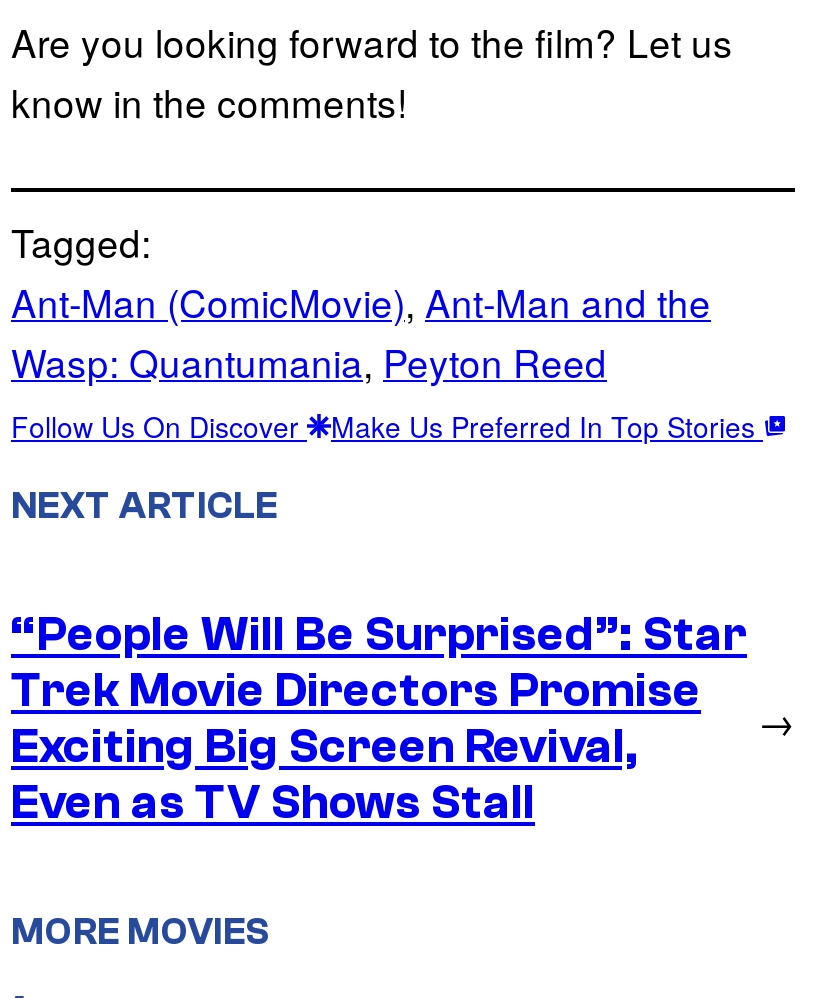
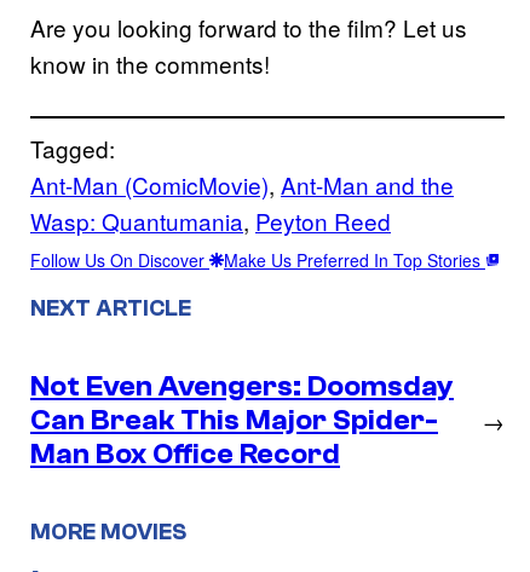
[11,607,747,829] “People Will Be Surprised”: Star | Trek Movie Directors Promise | Exciting Big Screen Revival, | Even as TV Shows Stall -> [30,369,454,470] Not Even Avengers: Doomsday | Can Break This Major Spider- | Man Box Office Record

